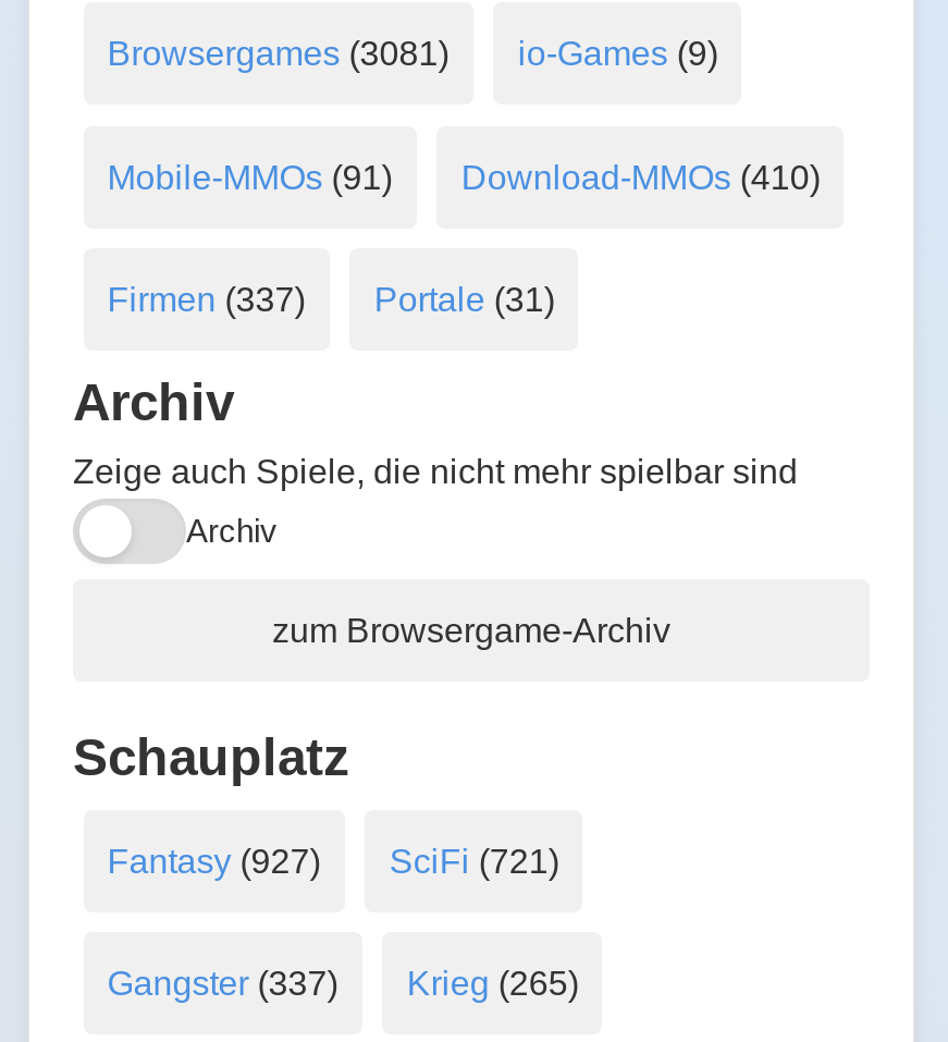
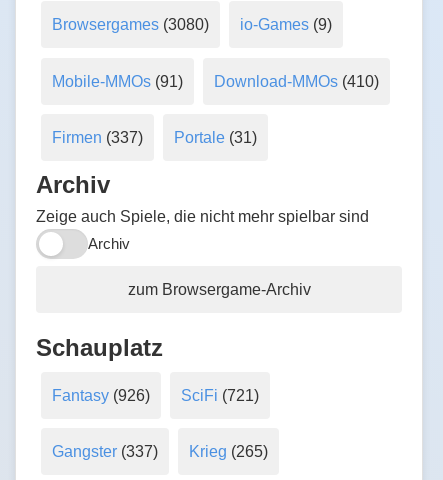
[107,35,449,72] Browsergames (3081) -> [52,16,209,33] Browsergames (3080)
[107,842,559,879] Fantasy (927) SciFi (721) -> [52,387,259,404] Fantasy (926) SciFi (721)

